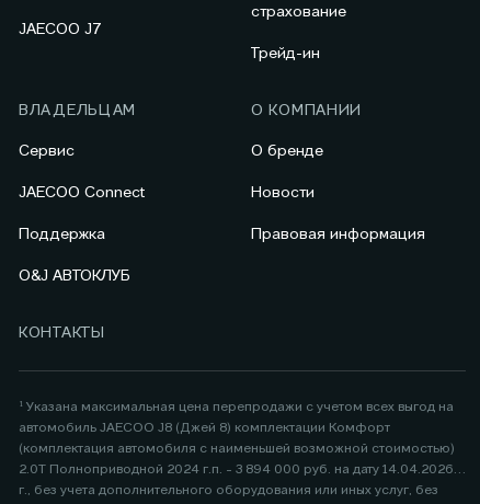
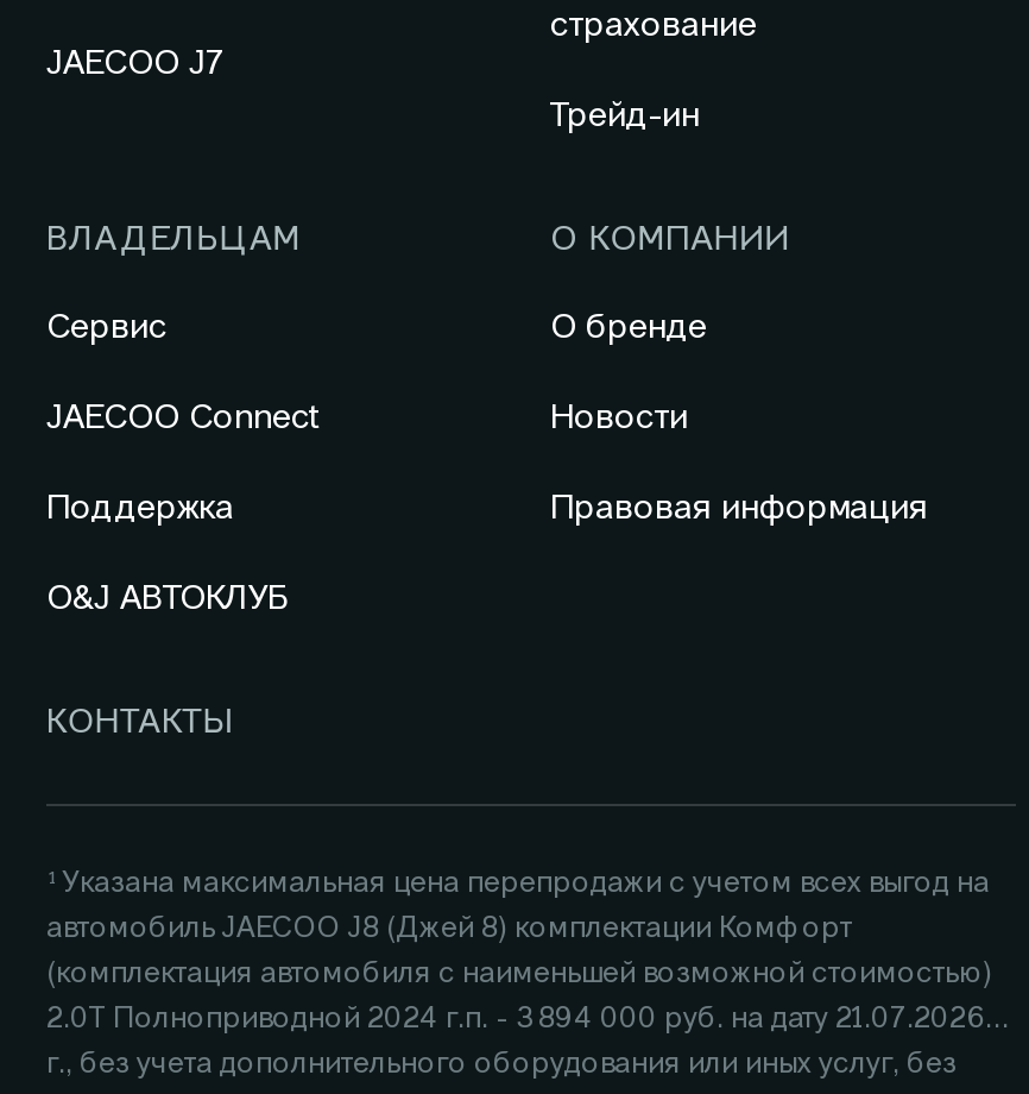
[19,464,454,477] 2.0Т Полноприводной 2024 г.п. - 3 894 000 руб. на дату 14.04.2026 -> [46,1006,985,1035] 2.0Т Полноприводной 2024 г.п. - 3 894 000 руб. на дату 21.07.2026

